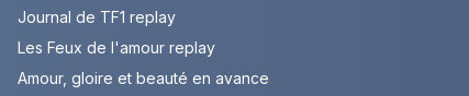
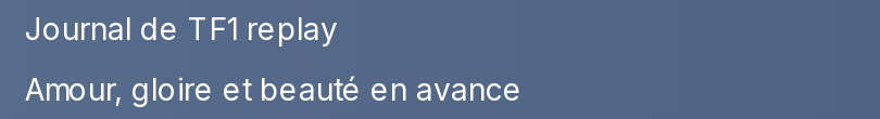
[18,39,215,57] Les Feux de l'amour replay -> none

